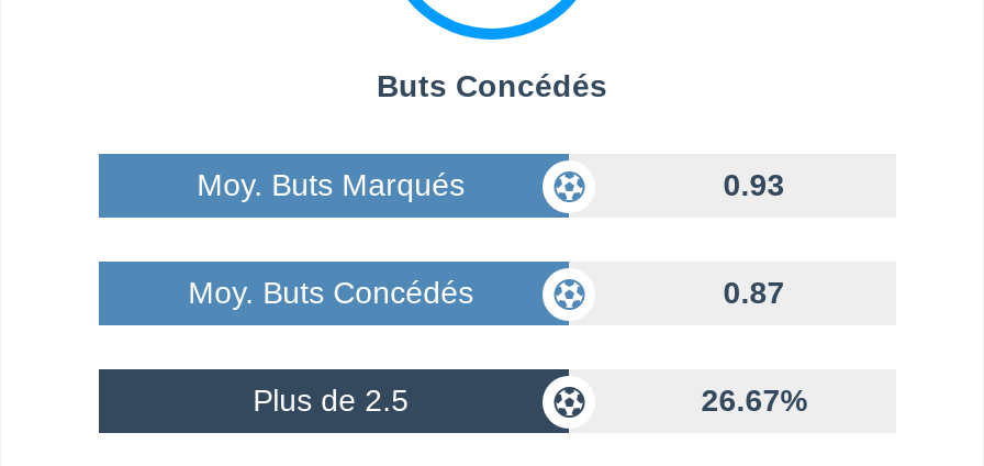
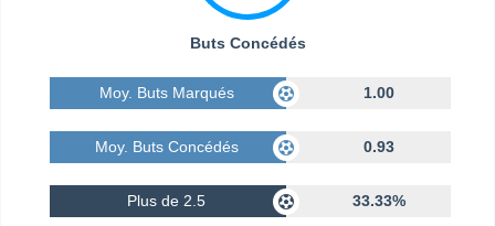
[723,168,785,203] 0.93 -> [364,84,395,102] 1.00
[723,276,785,311] 0.87 -> [364,138,395,156] 0.93
[701,383,807,419] 26.67% -> [353,192,406,210] 33.33%

